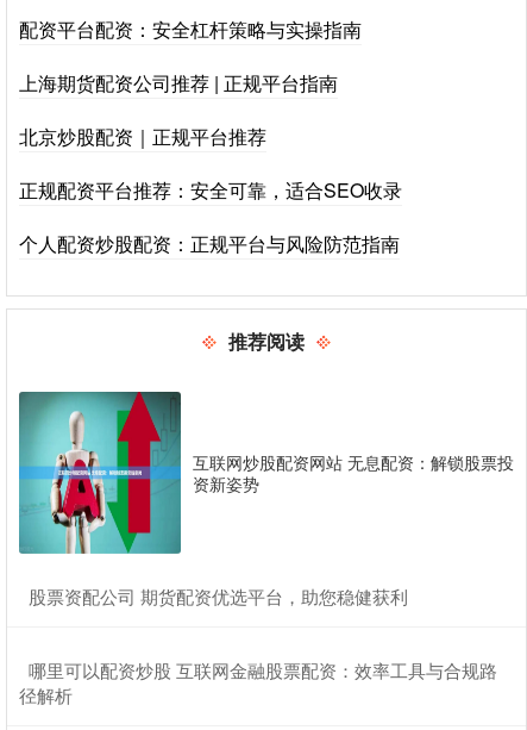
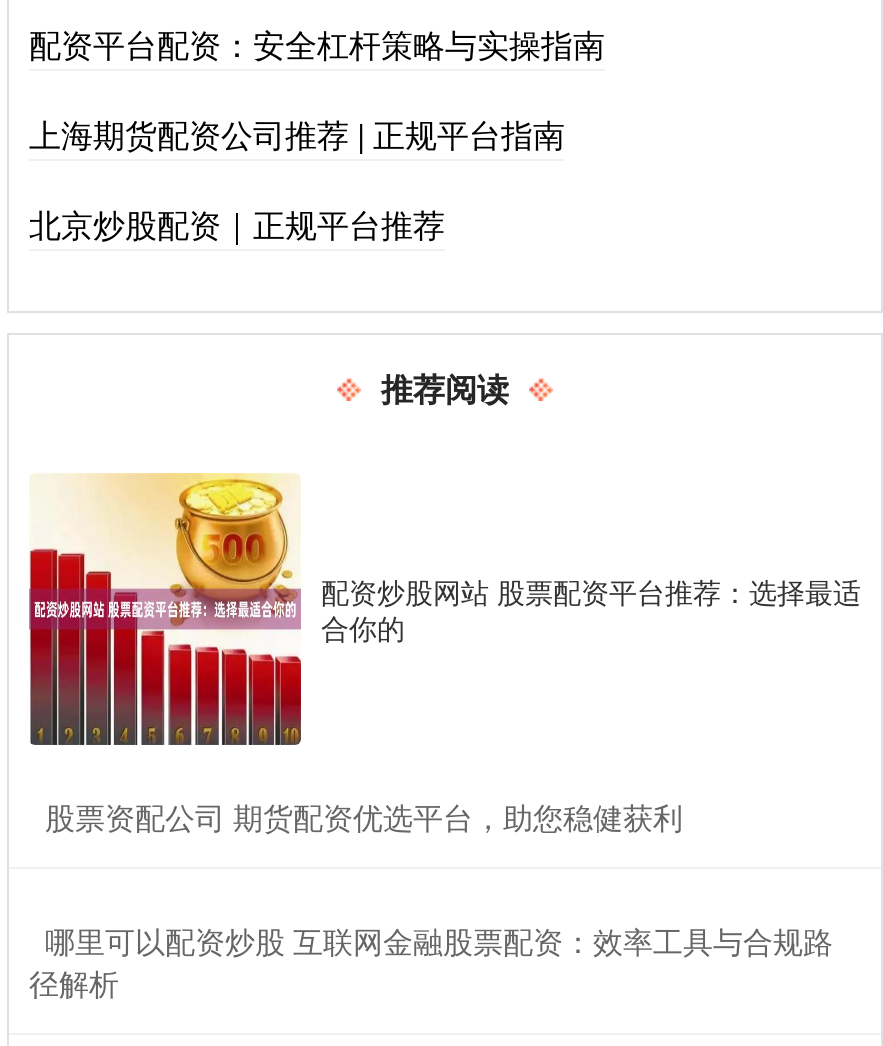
[19,176,402,257] 正规配资平台推荐：安全可靠，适合SEO收录 | 个人配资炒股配资：正规平台与风险防范指南 -> none
[18,391,514,554] [image] | 互联网炒股配资网站 无息配资：解锁股票投 | 资新姿势 -> [27,472,861,746] [image] | 配资炒股网站 股票配资平台推荐：选择最适 | 合你的

